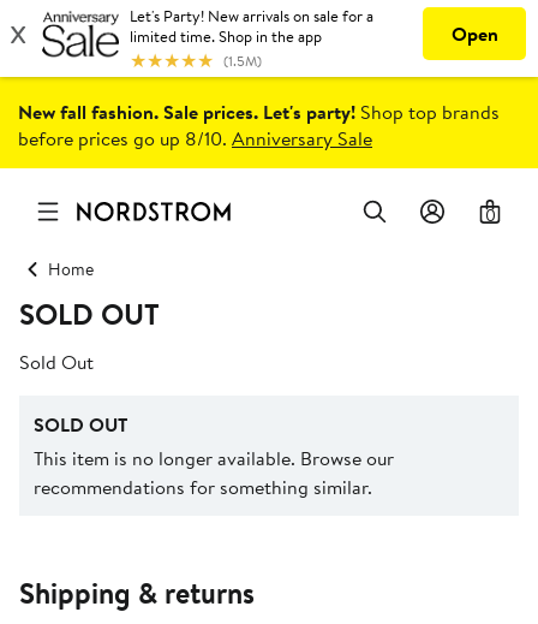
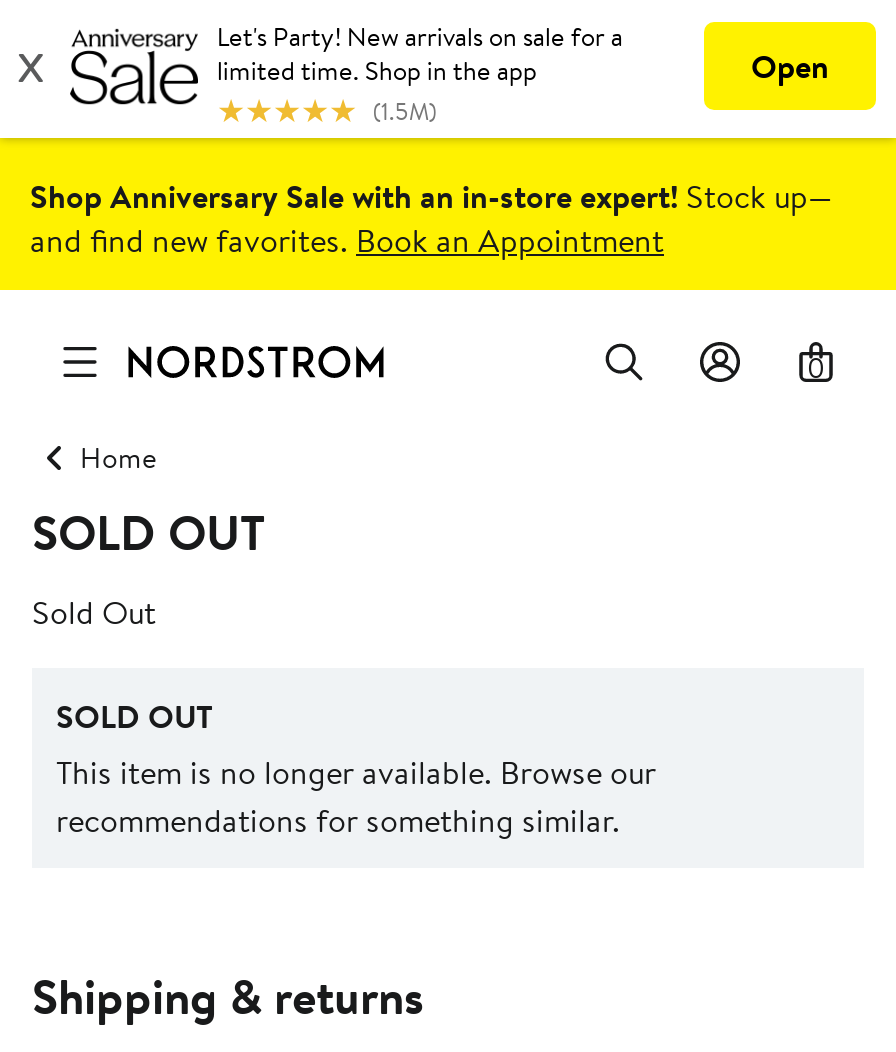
[18,99,500,152] New fall fashion. Sale prices. Let's party! Shop top brands | before prices go up 8/10. Anniversary Sale -> [30,174,832,262] Shop Anniversary Sale with an in-store expert! Stock up— | and find new favorites. Book an Appointment

